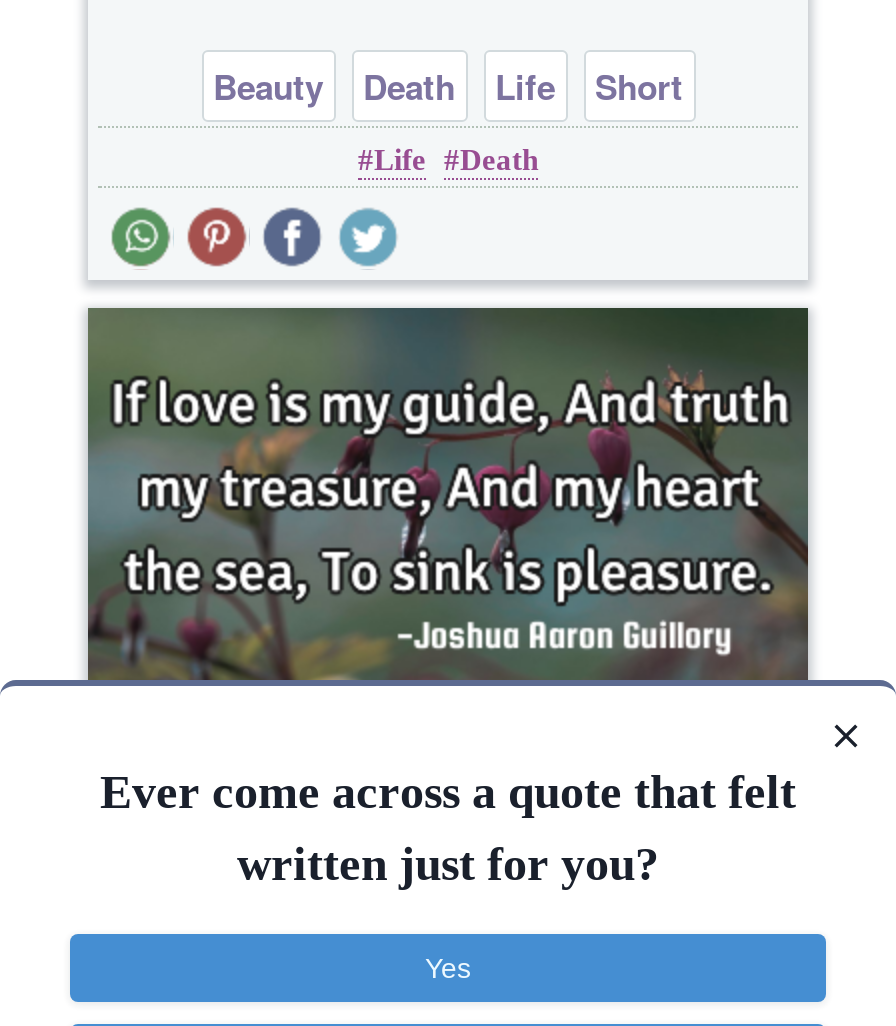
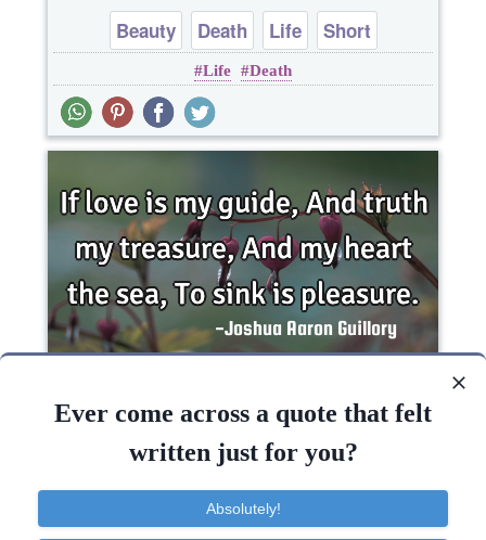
[425,952,471,984] Yes -> [206,500,280,517] Absolutely!

